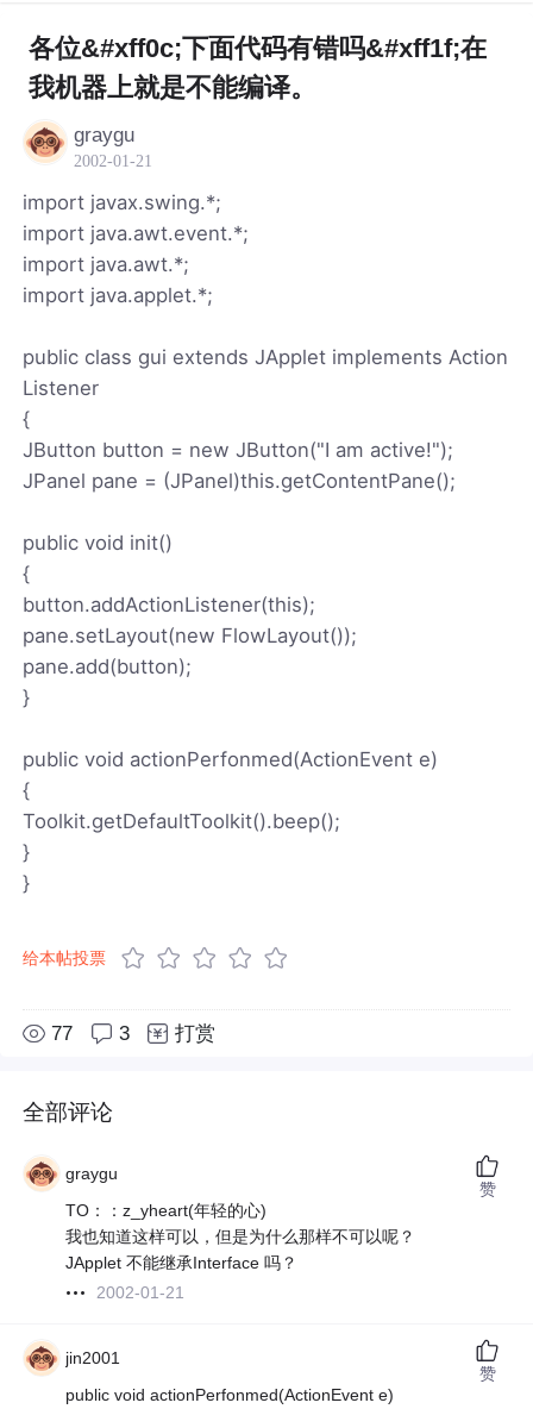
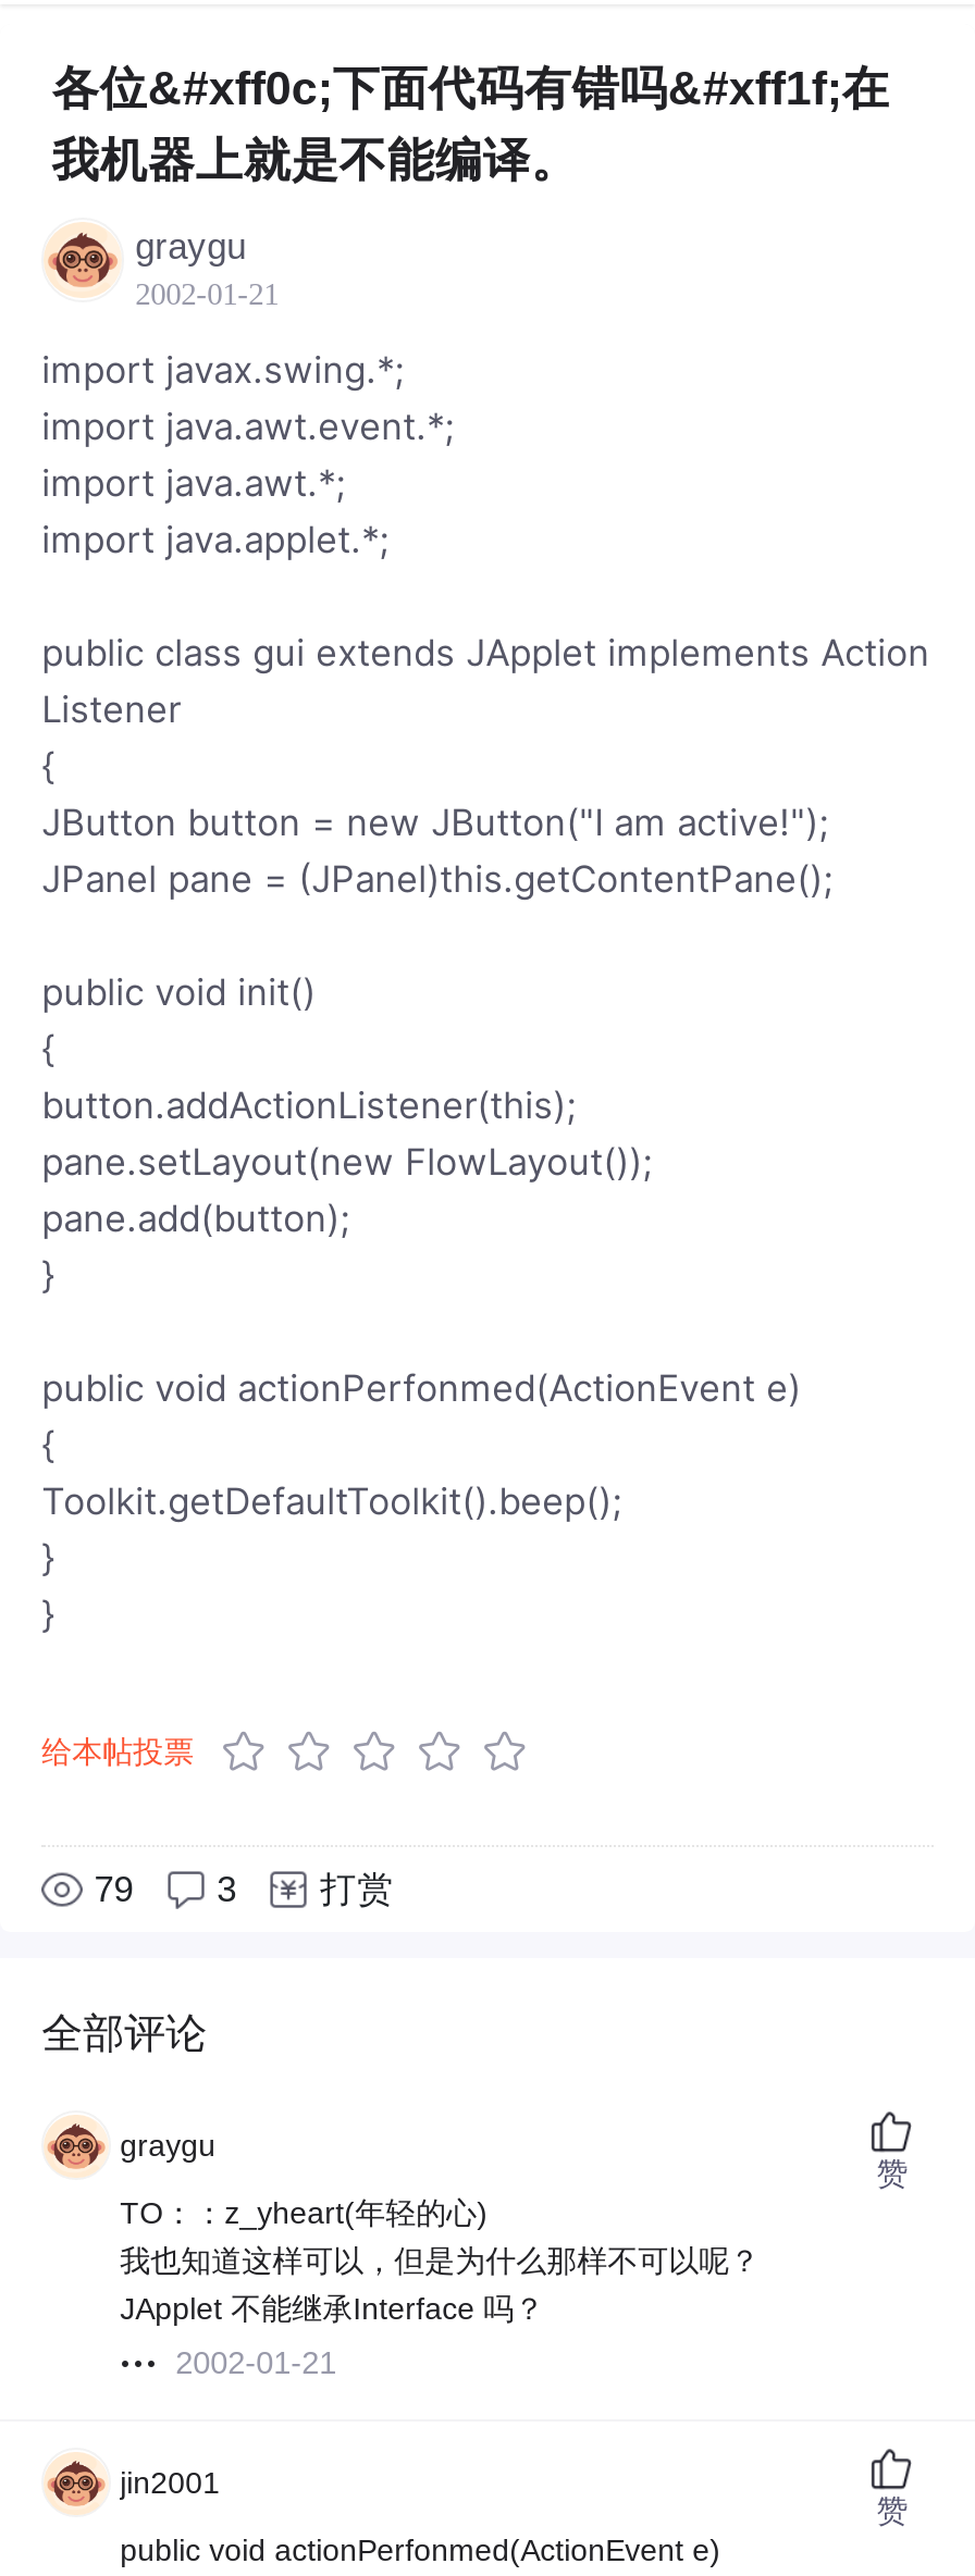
[51,1023,73,1045] 77 -> [94,1870,133,1911] 79

